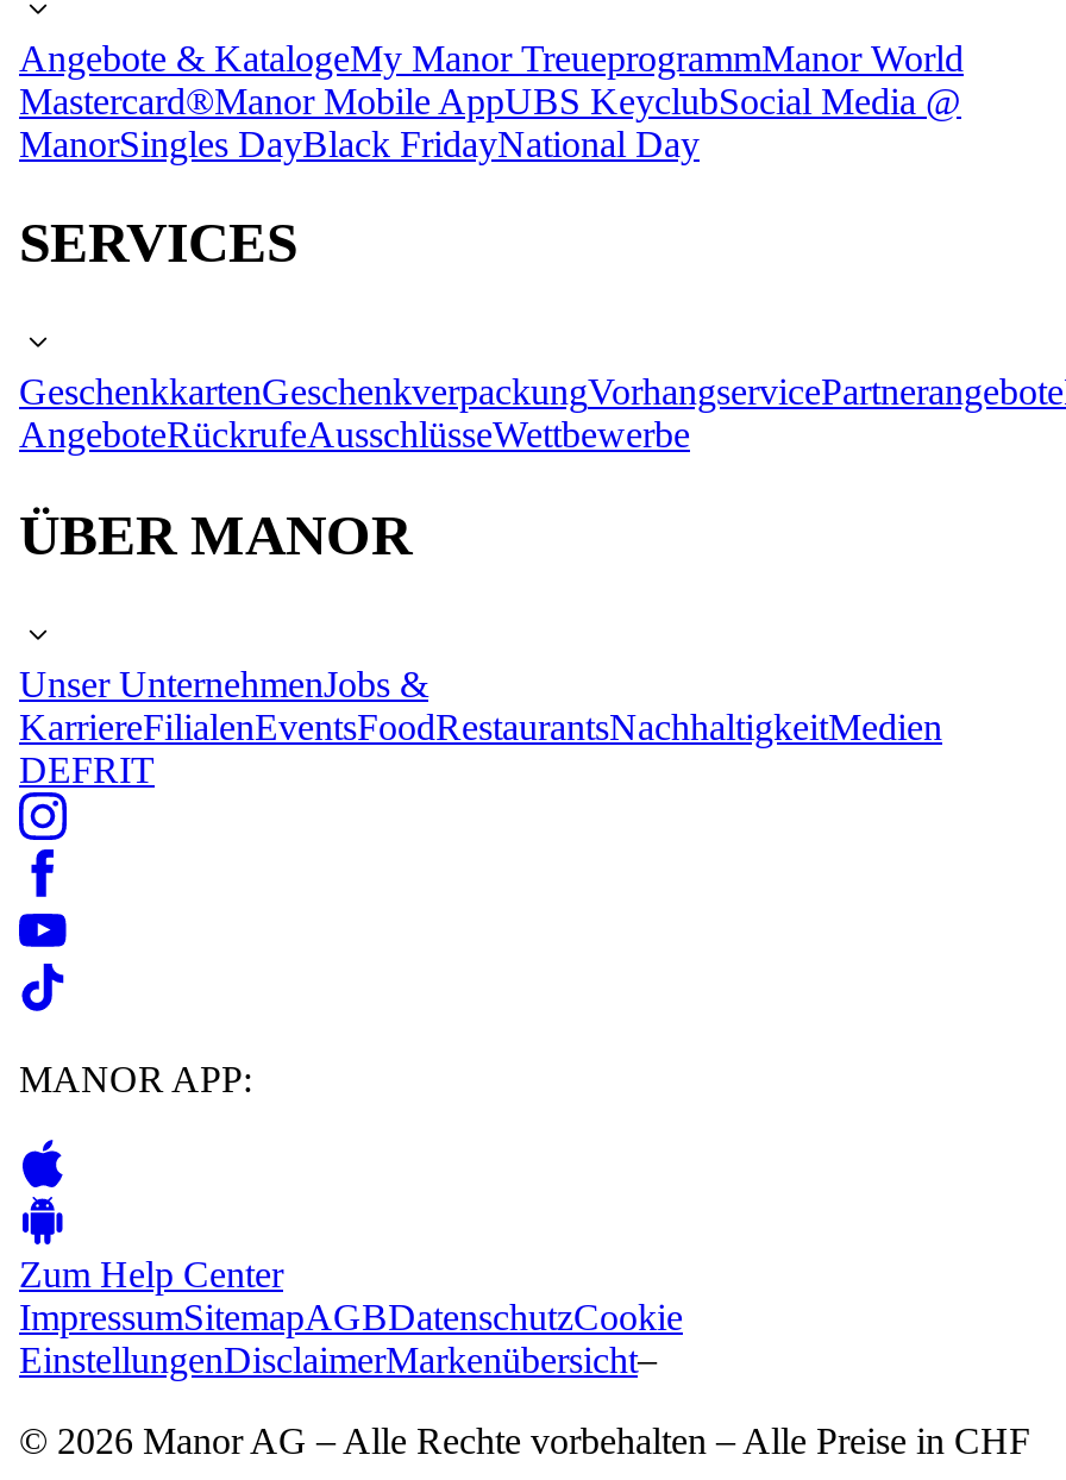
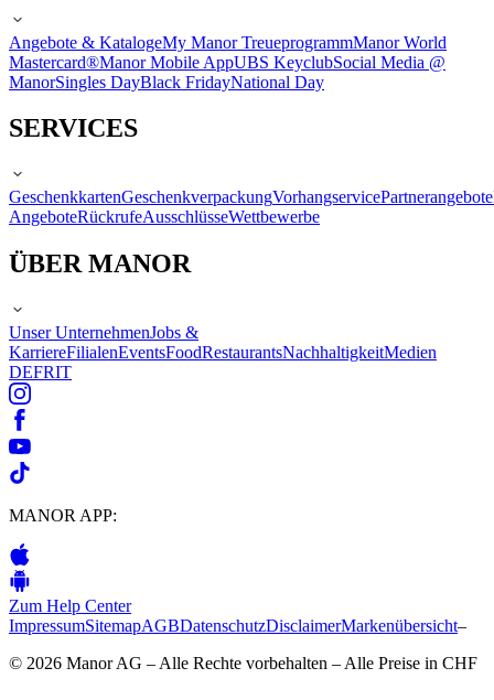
[19,1297,683,1381] ImpressumSitemapAGBDatenschutzCookie | EinstellungenDisclaimerMarkenübersicht– -> [9,616,466,635] ImpressumSitemapAGBDatenschutzDisclaimerMarkenübersicht–

